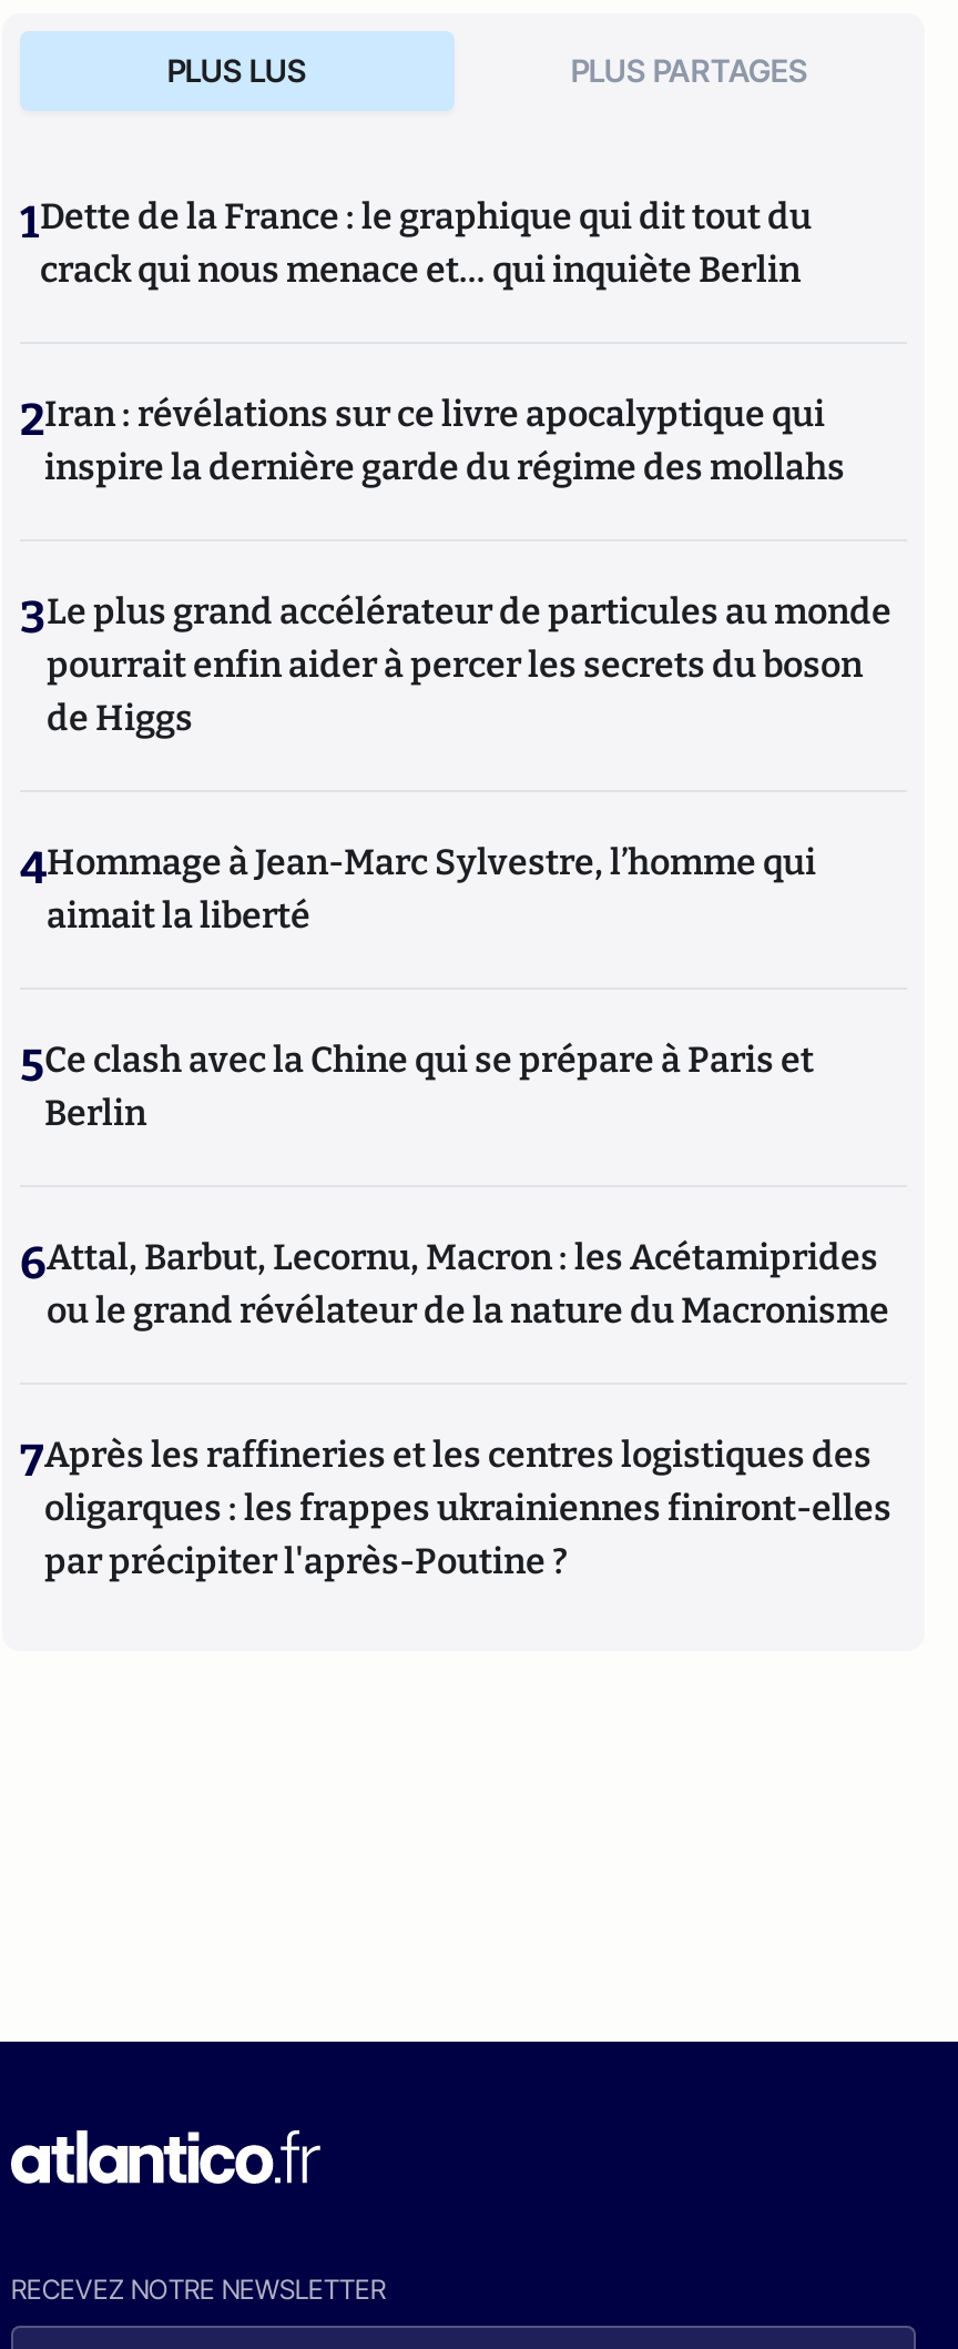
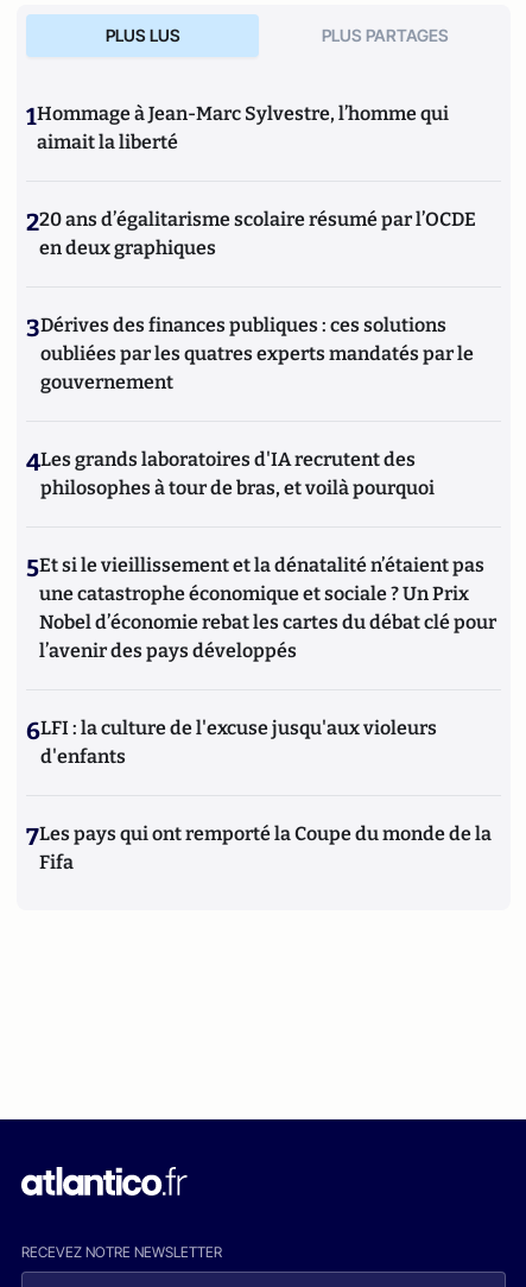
[20,195,891,894] 1Dette de la France : le graphique qui dit tout du | crack qui nous menace et… qui inquiète Berlin | 2Iran : révélations sur ce livre apocalyptique qui | inspire la dernière garde du régime des mollahs | 3Le plus grand accélérateur de particules au monde | pourrait enfin aider à percer les secrets du boson | de Higgs | 4Hommage à Jean-Marc Sylvestre, l’homme qui -> [26,102,449,130] 1Hommage à Jean-Marc Sylvestre, l’homme qui
moved [47,894,310,936] -> [37,130,178,153]: aimait la liberté
[20,1038,891,1582] 5Ce clash avec la Chine qui se prépare à Paris et | Berlin | 6Attal, Barbut, Lecornu, Macron : les Acétamiprides | ou le grand révélateur de la nature du Macronisme | 7Après les raffineries et les centres logistiques des | oligarques : les frappes ukrainiennes finiront-elles | par précipiter l'après-Poutine ? -> [26,208,496,873] 220 ans d’égalitarisme scolaire résumé par l’OCDE | en deux graphiques | 3Dérives des finances publiques : ces solutions | oubliées par les quatres experts mandatés par le | gouvernement | 4Les grands laboratoires d'IA recrutent des | philosophes à tour de bras, et voilà pourquoi | 5Et si le vieillissement et la dénatalité n’étaient pas | une catastrophe économique et sociale ? Un Prix | Nobel d’économie rebat les cartes du débat clé pour | l’avenir des pays développés | 6LFI : la culture de l'excuse jusqu'aux violeurs | d'enfants | 7Les pays qui ont remporté la Coupe du monde de la | Fifa

